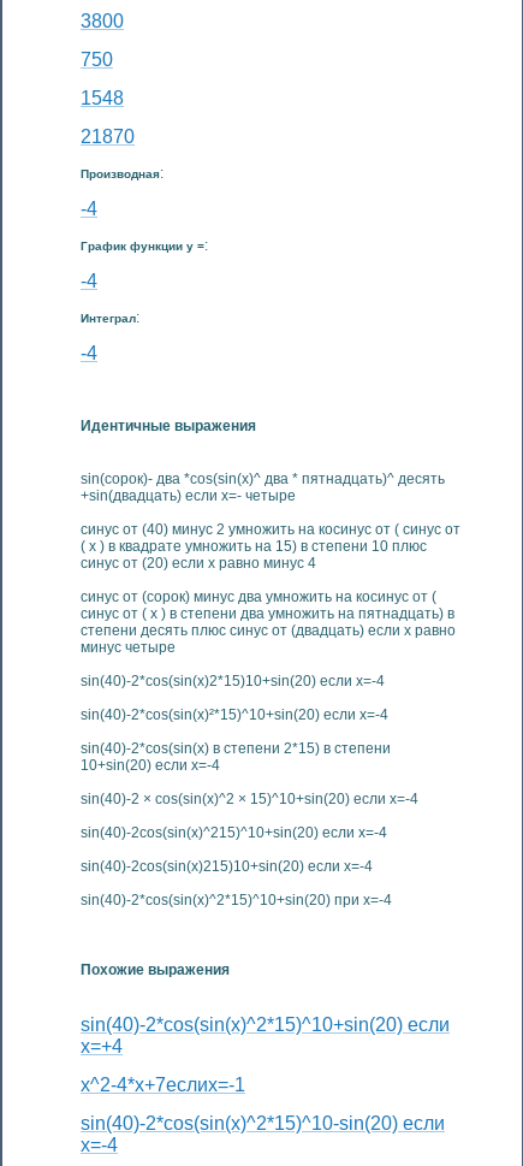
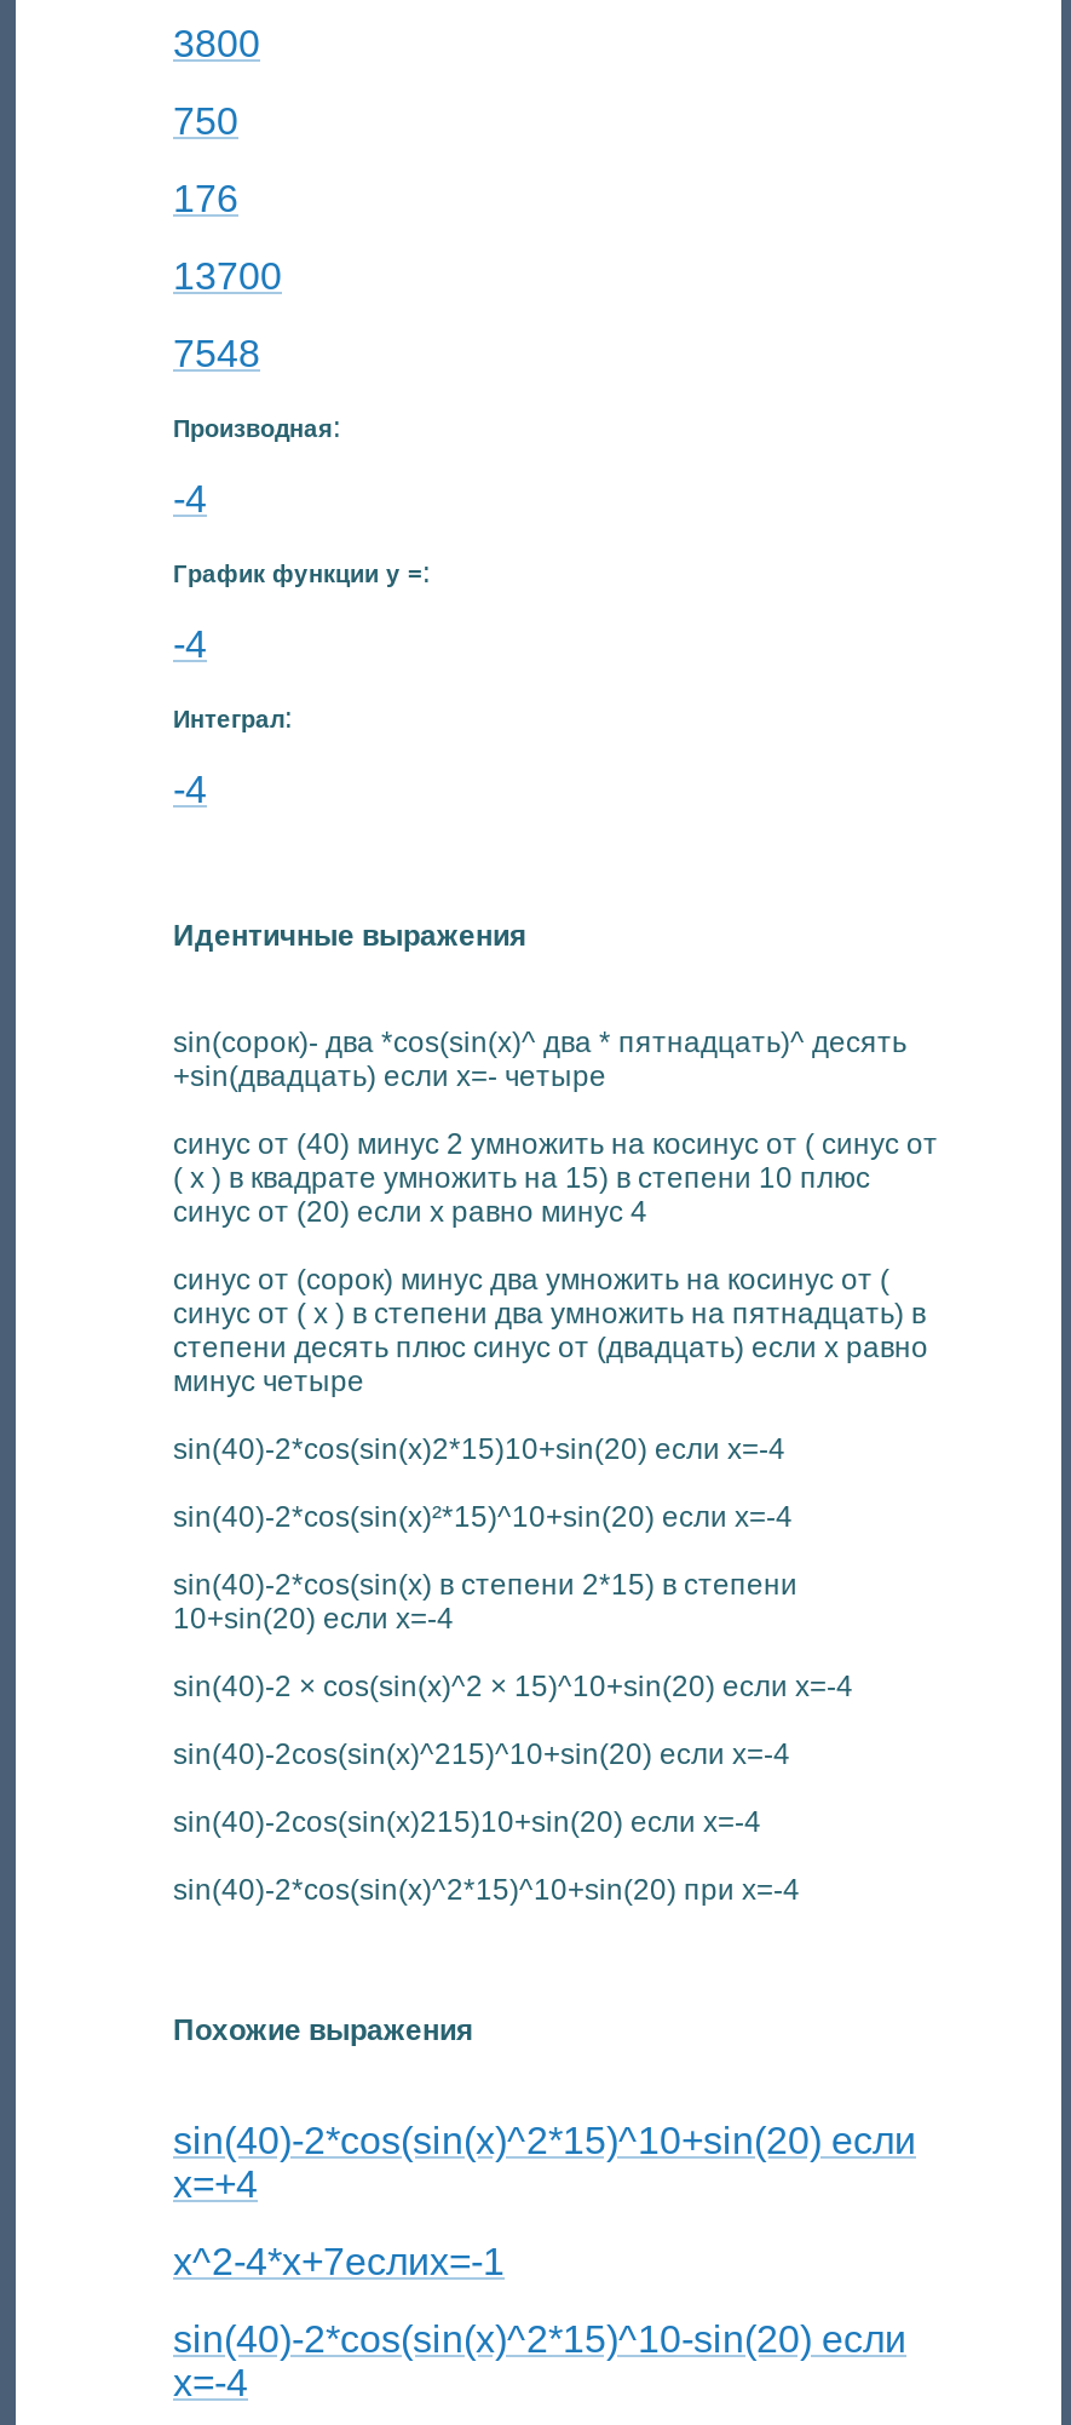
[81,88,135,147] 1548 | 21870 -> [173,177,282,374] 176 | 13700 | 7548

